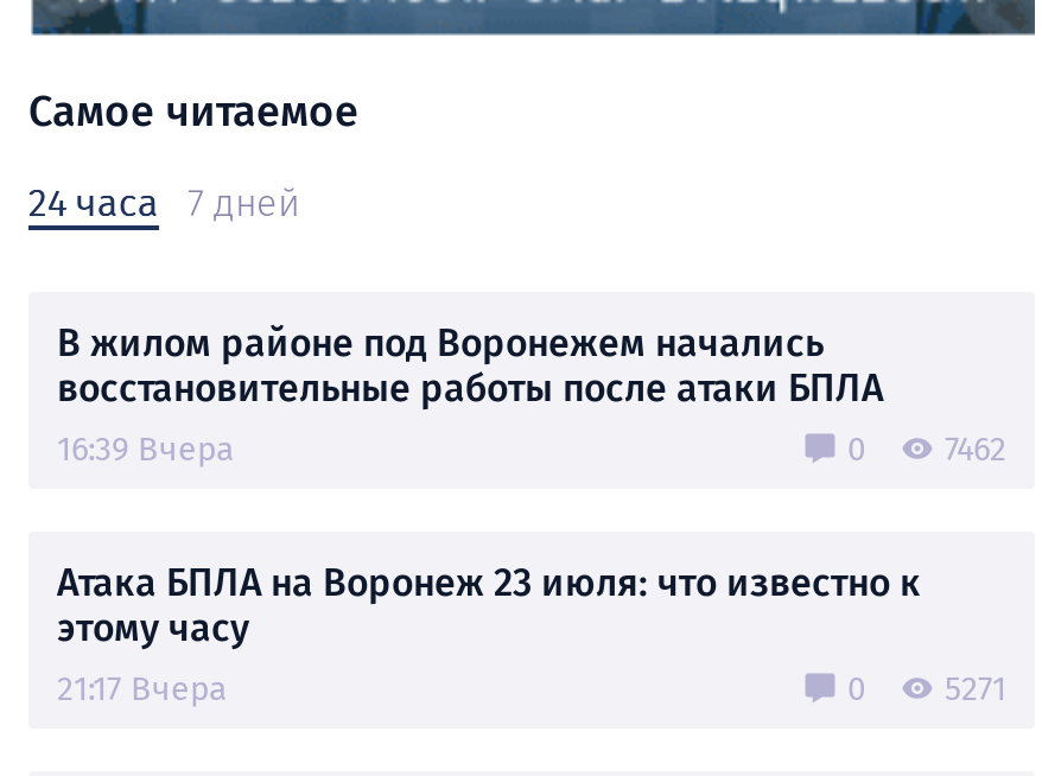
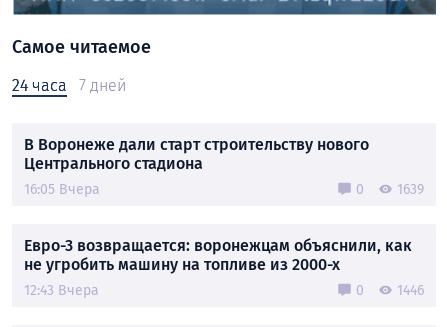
[57,320,883,469] В жилом районе под Воронежем начались | восстановительные работы после атаки БПЛА | 16:39 Вчера -> [24,135,369,198] В Воронеже дали старт строительству нового | Центрального стадиона | 16:05 Вчера
[847,429,1006,469] 0 7462 -> [356,181,424,198] 0 1639
[57,559,921,709] Атака БПЛА на Воронеж 23 июля: что известно к | этому часу | 21:17 Вчера -> [24,236,412,299] Евро-3 возвращается: воронежцам объяснили, как | не угробить машину на топливе из 2000-х | 12:43 Вчера
[847,668,1006,709] 0 5271 -> [356,282,424,299] 0 1446

